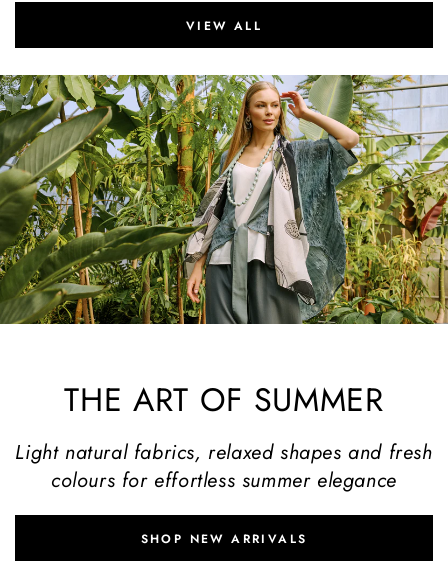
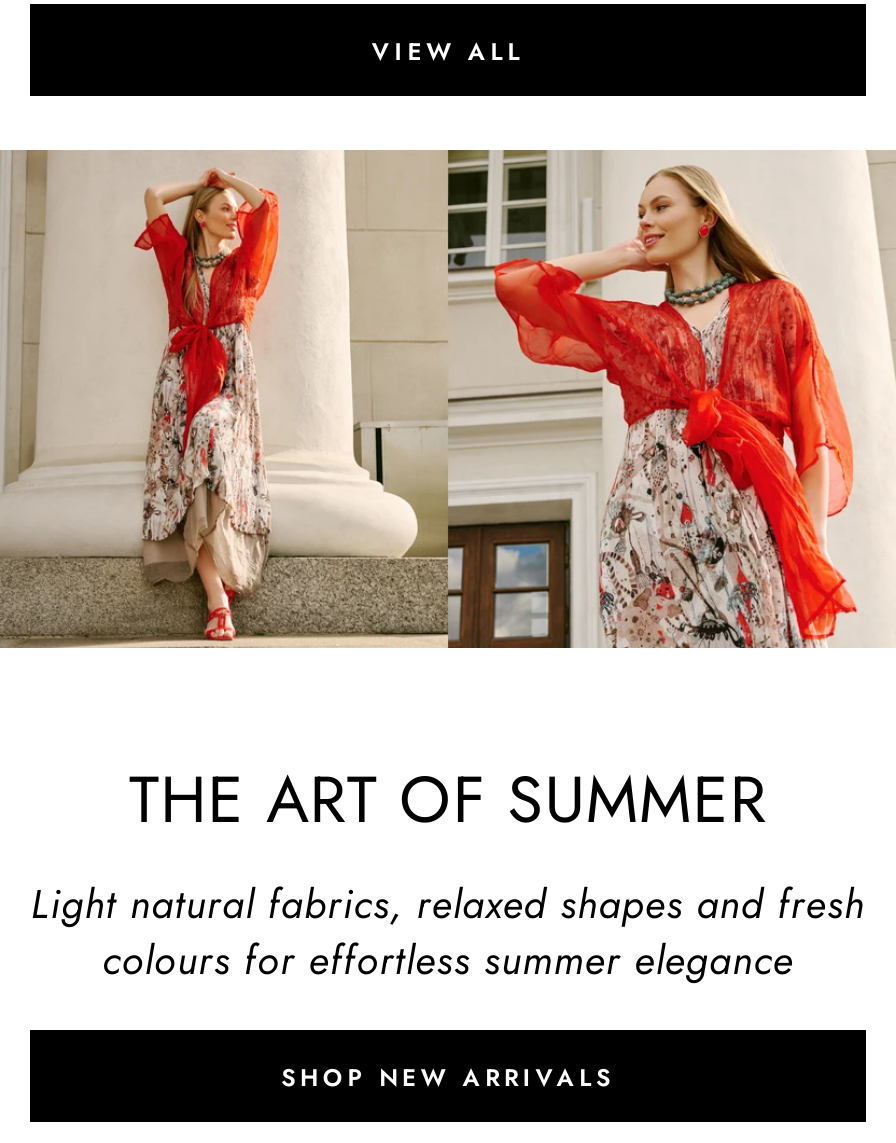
[3,74,445,325] [image] -> [6,148,890,650] [image]

